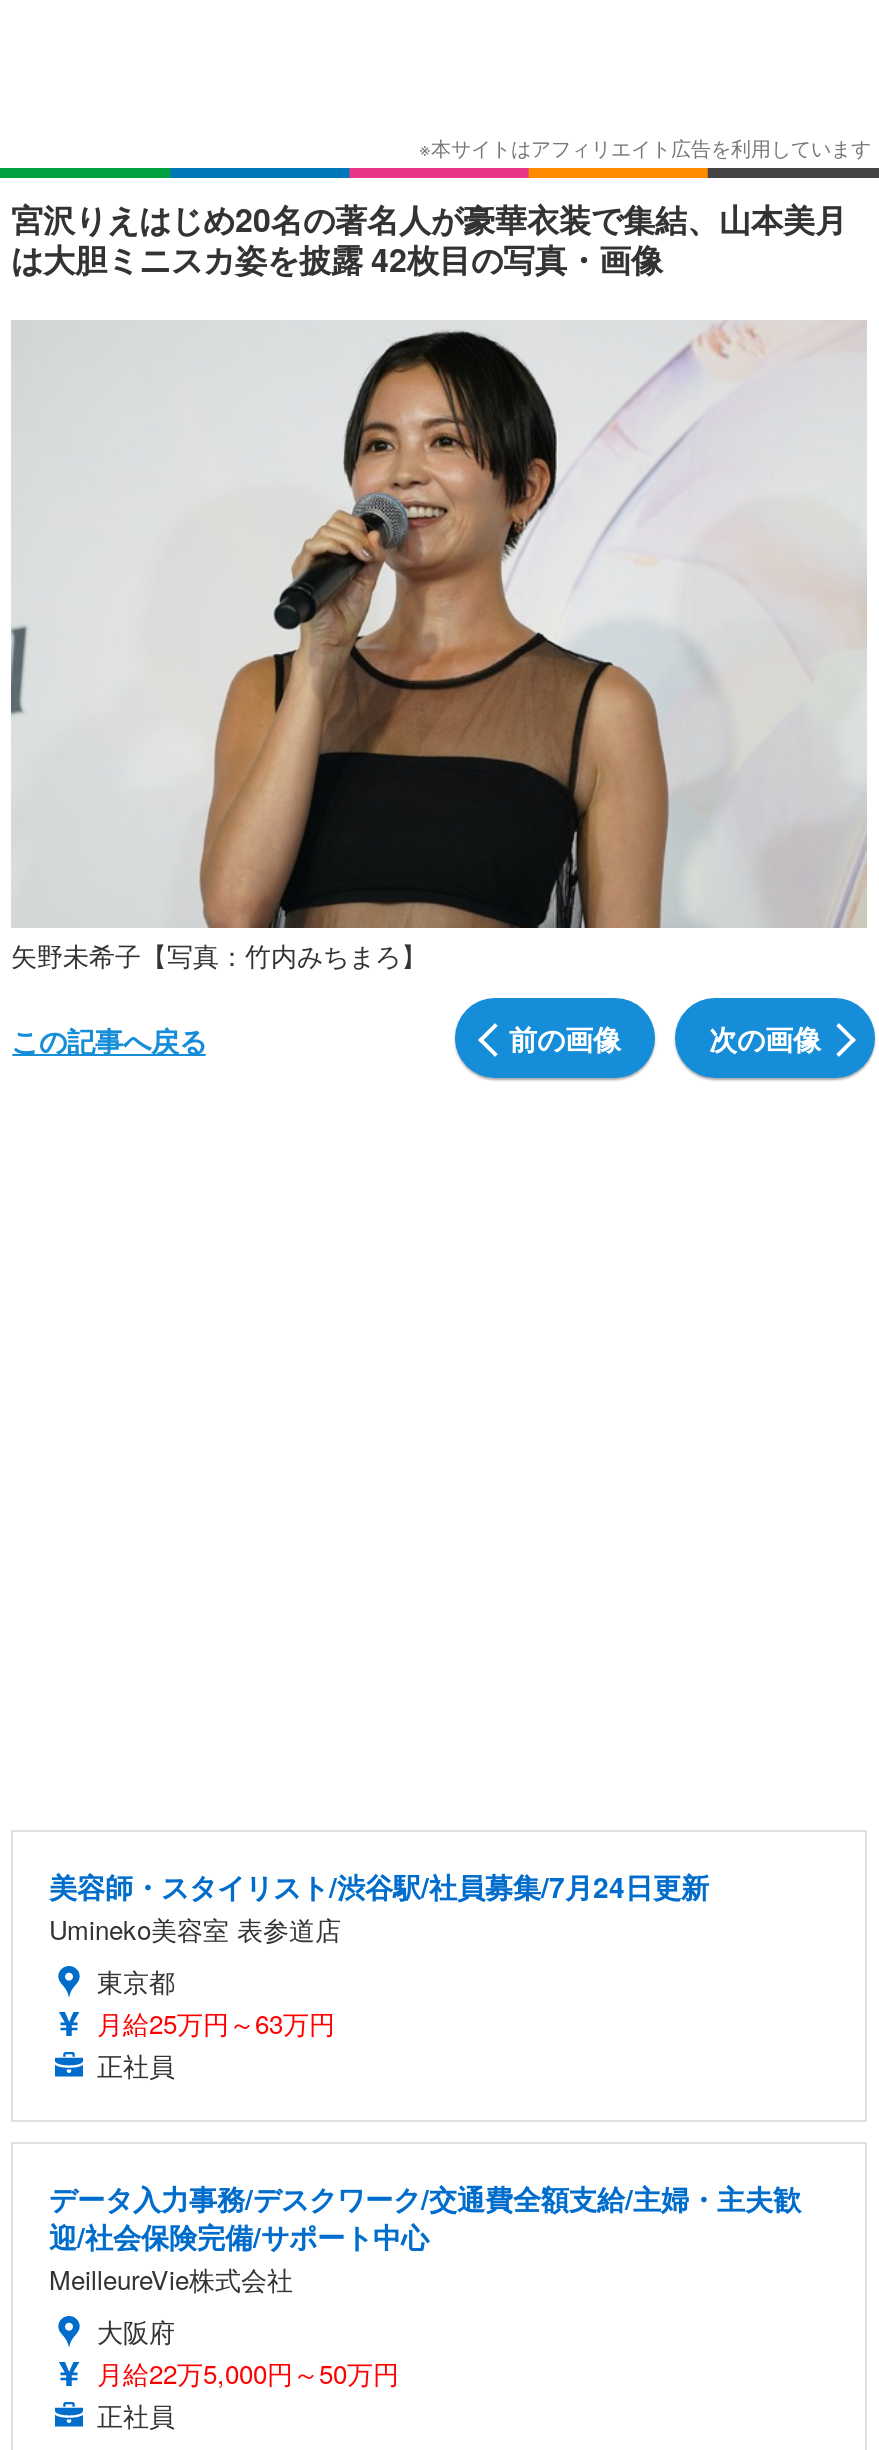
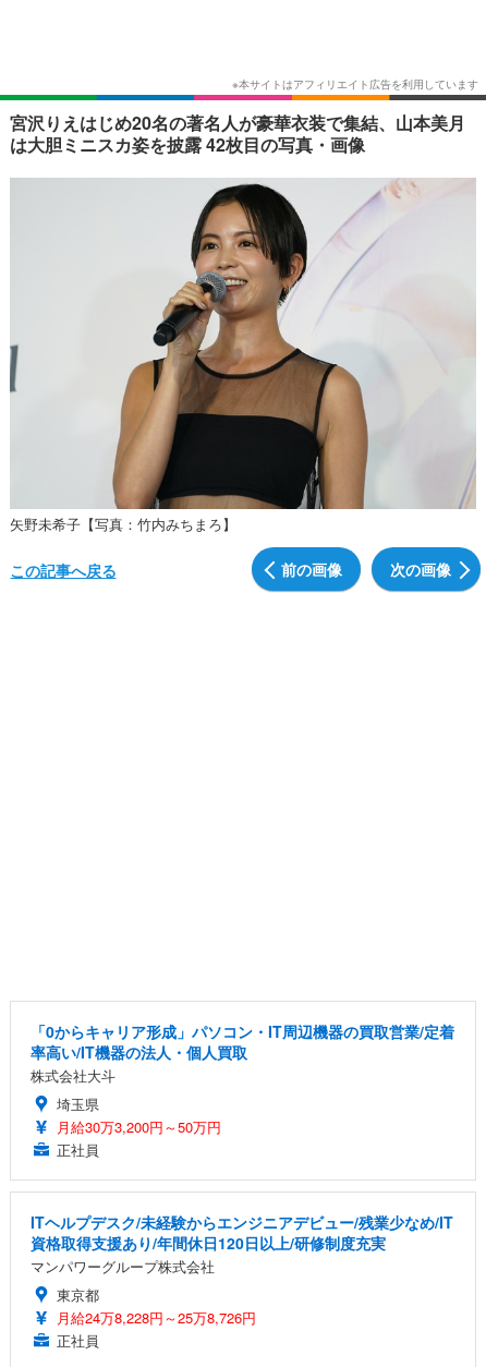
[49,1867,709,2043] 美容師・スタイリスト/渋谷駅/社員募集/7月24日更新 | Umineko美容室 表参道店 | 東京都 | 月給25万円～63万円 -> [31,1021,454,1137] 「0からキャリア形成」パソコン・IT周辺機器の買取営業/定着 | 率高い/IT機器の法人・個人買取 | 株式会社大斗 | 埼玉県 | 月給30万3,200円～50万円
[49,2179,801,2393] データ入力事務/デスクワーク/交通費全額支給/主婦・主夫歓 | 迎/社会保険完備/サポート中心 | MeilleureVie株式会社 | 大阪府 | 月給22万5,000円～50万円 -> [31,1211,453,1328] ITヘルプデスク/未経験からエンジニアデビュー/残業少なめ/IT | 資格取得支援あり/年間休日120日以上/研修制度充実 | マンパワーグループ株式会社 | 東京都 | 月給24万8,228円～25万8,726円

